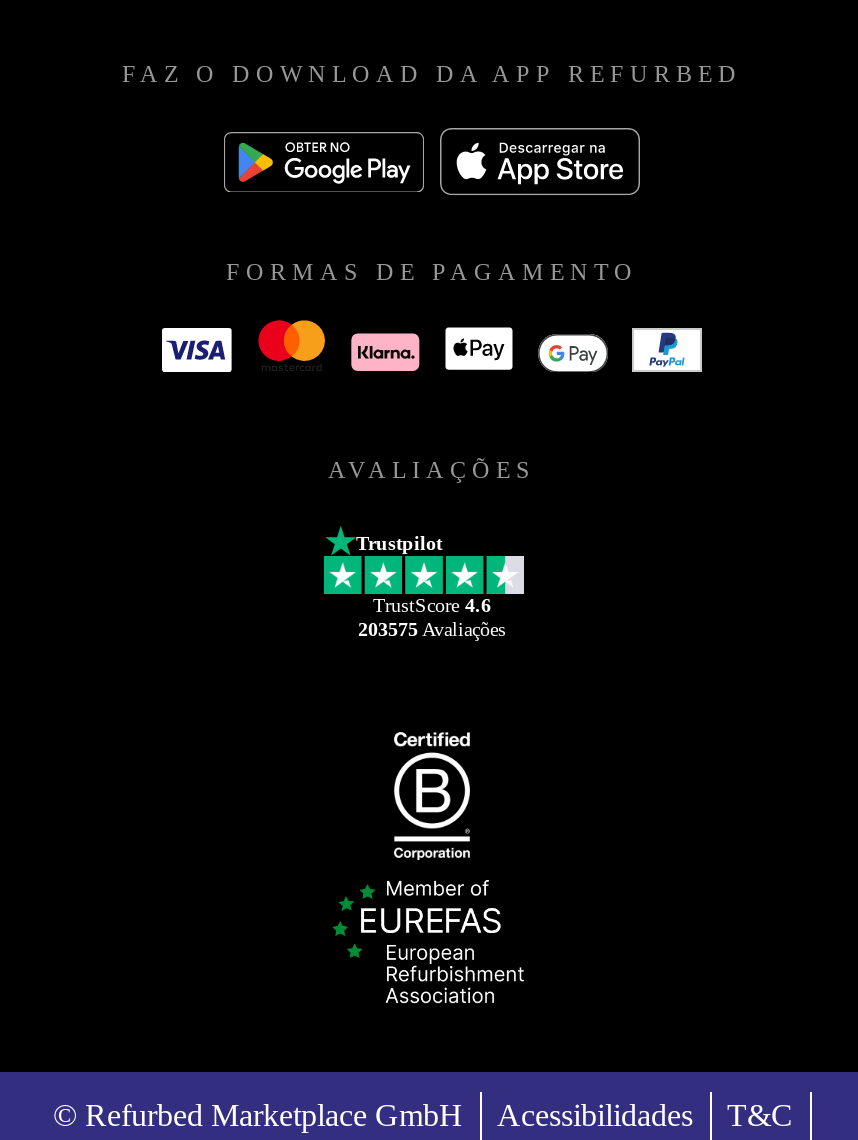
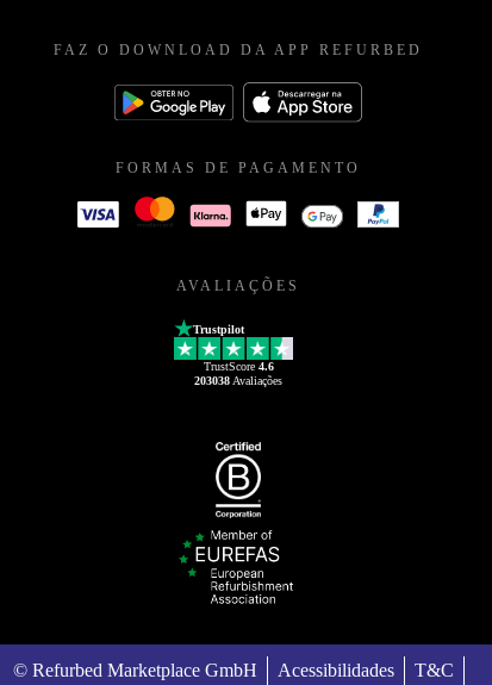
[358,617,506,639] 203575 Avaliações -> [194,373,282,387] 203038 Avaliações

